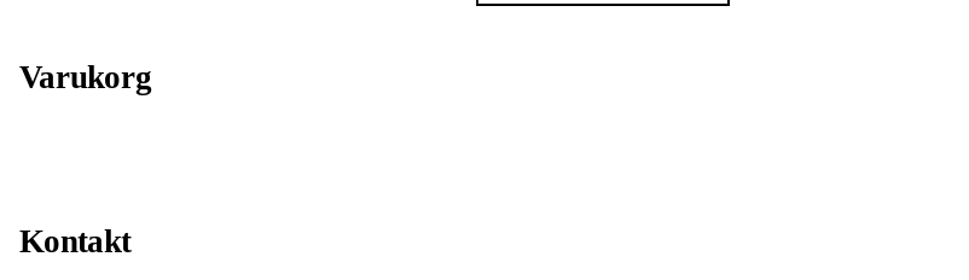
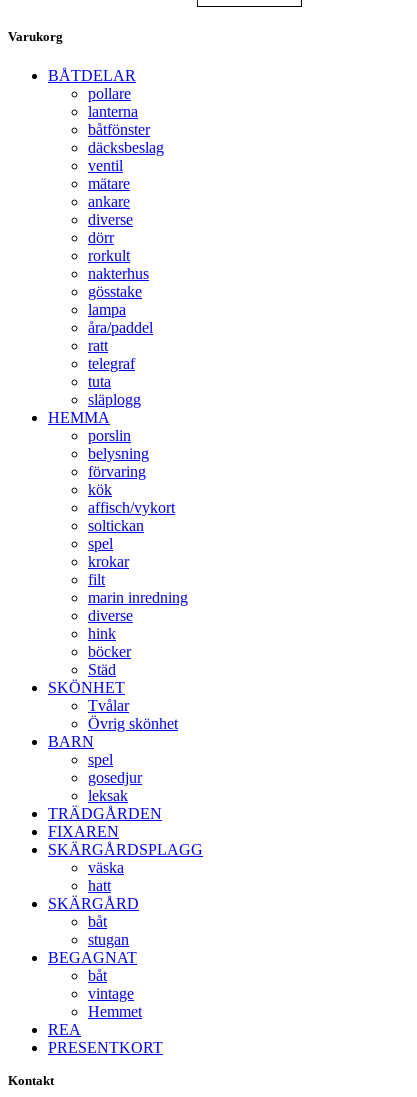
none -> [48,67,203,1056] BÅTDELAR | pollare | lanterna | båtfönster | däcksbeslag | ventil | mätare | ankare | diverse | dörr | rorkult | nakterhus | gösstake | lampa | åra/paddel | ratt | telegraf | tuta | släplogg | HEMMA | porslin | belysning | förvaring | kök | affisch/vykort | soltickan | spel | krokar | filt | marin inredning | diverse | hink | böcker | Städ | SKÖNHET | Tvålar | Övrig skönhet | BARN | spel | gosedjur | leksak | TRÄDGÅRDEN | FIXAREN | SKÄRGÅRDSPLAGG | väska | hatt | SKÄRGÅRD | båt | stugan | BEGAGNAT | båt | vintage | Hemmet | REA | PRESENTKORT

